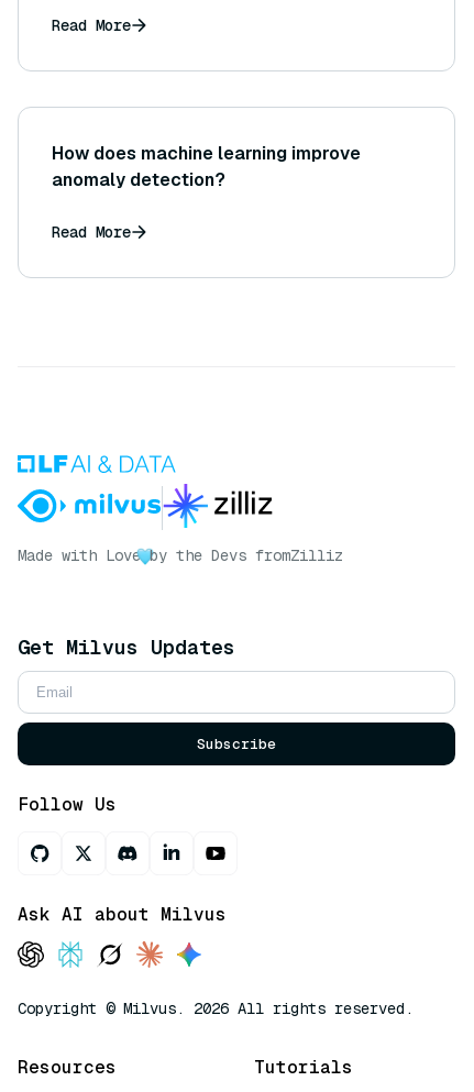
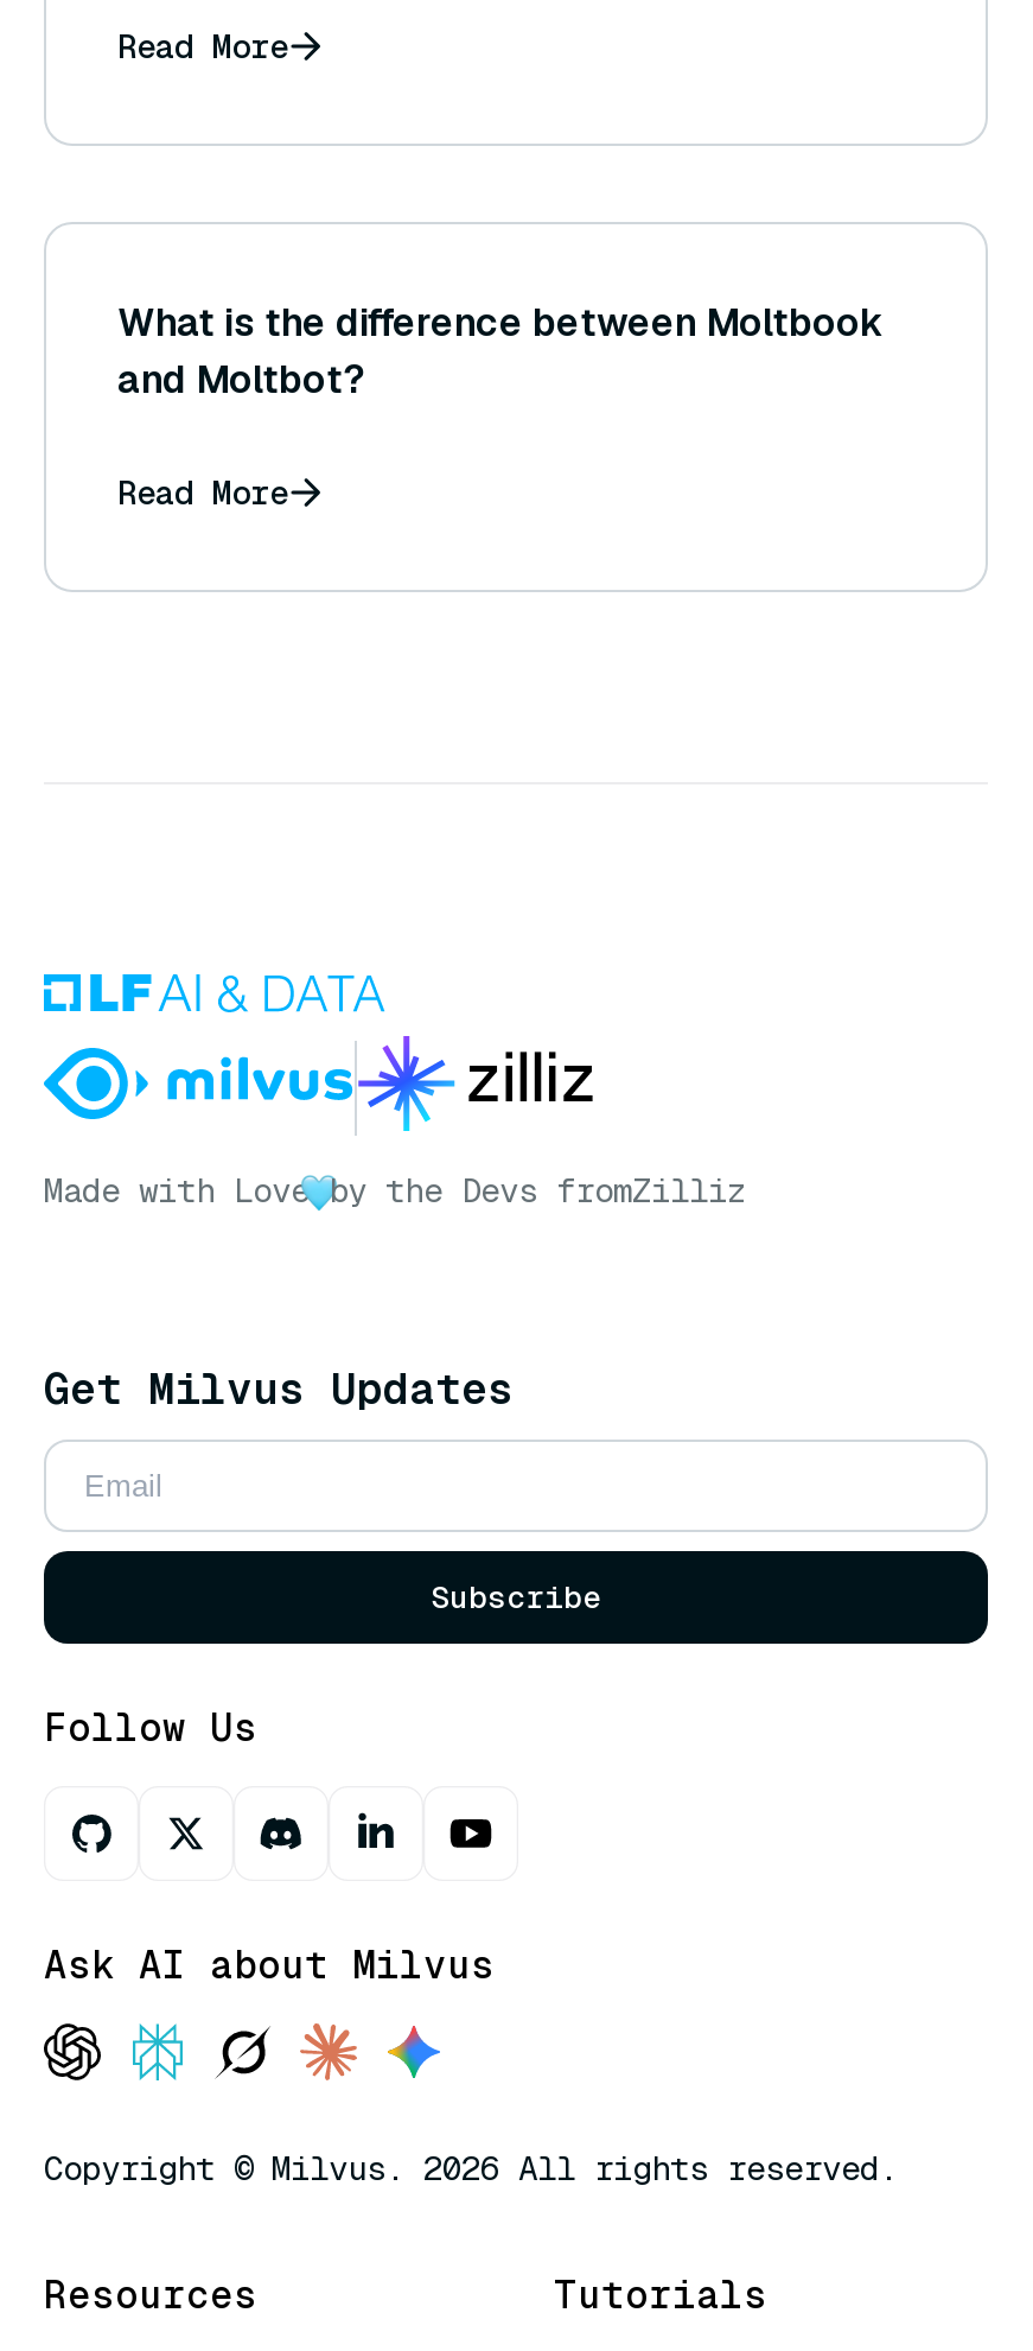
[52,142,361,192] How does machine learning improve | anomaly detection? -> [117,299,884,406] What is the difference between Moltbook | and Moltbot?

